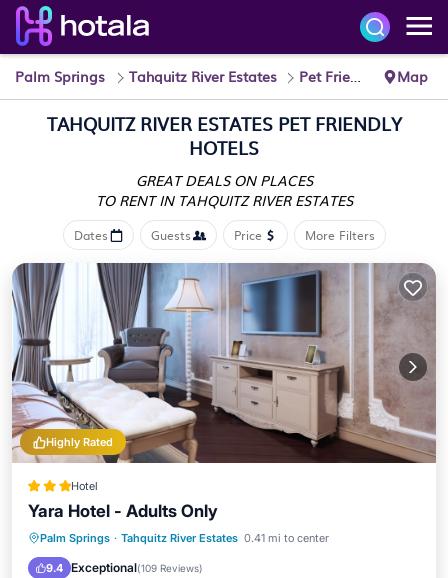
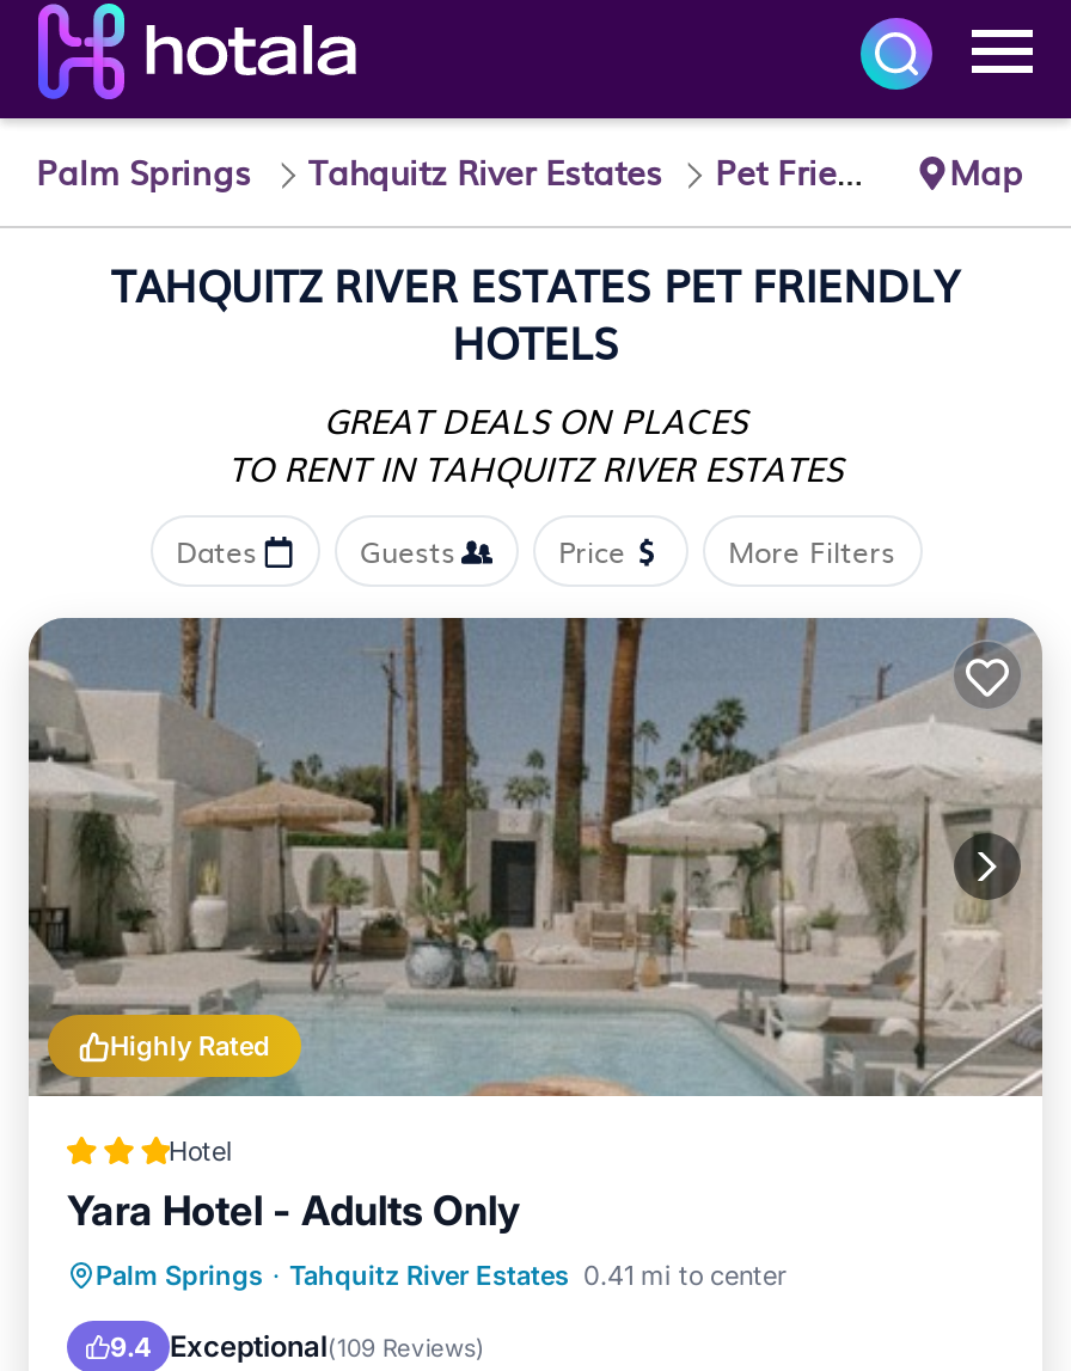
[12,263,436,464] [image] -> [26,616,1042,1096] [image]

